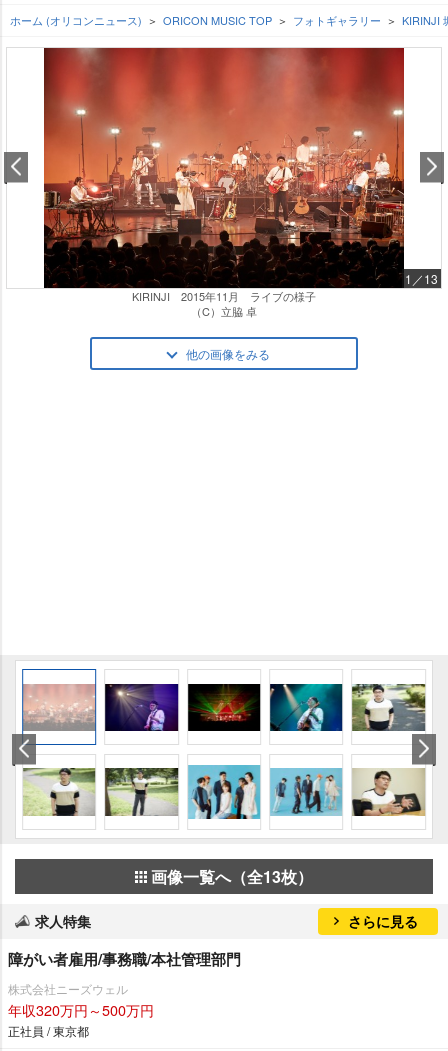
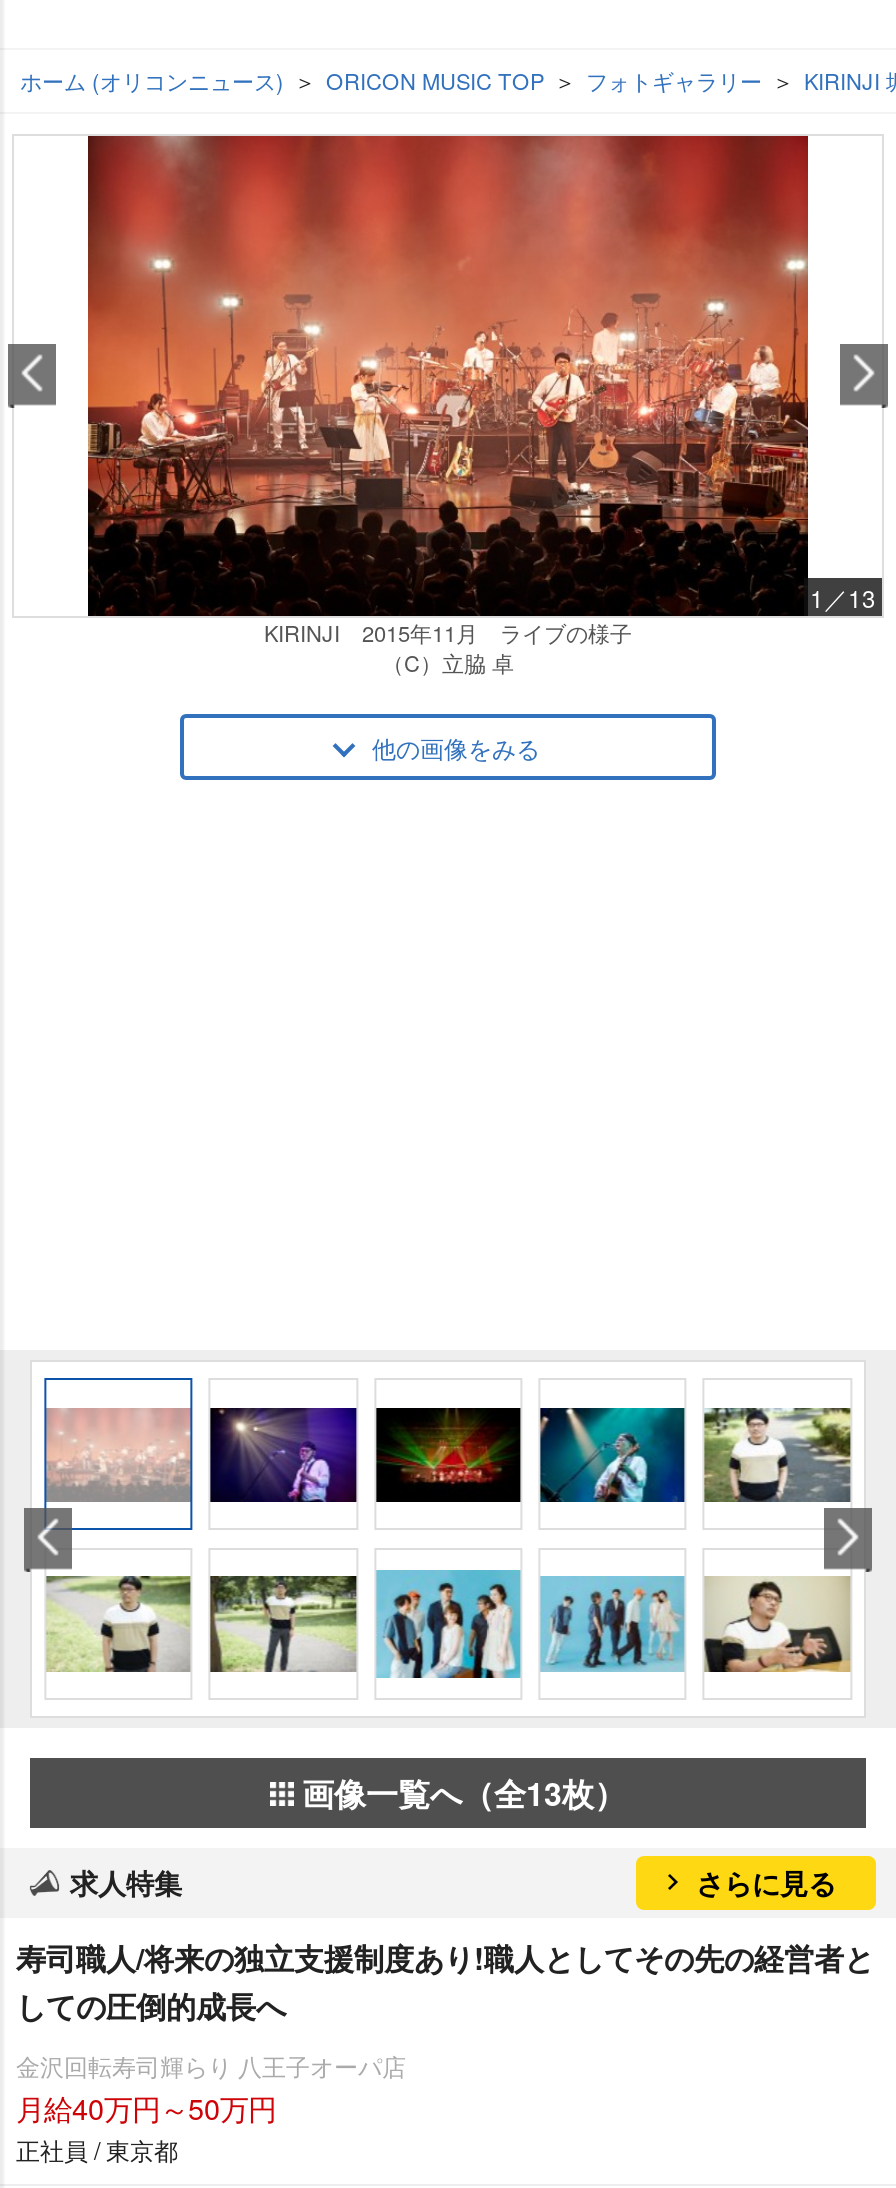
[8,948,241,970] 障がい者雇用/事務職/本社管理部門 -> [16,1937,874,2029] 寿司職人/将来の独立支援制度あり!職人としてその先の経営者と | しての圧倒的成長へ
[8,980,154,1020] 株式会社ニーズウェル | 年収320万円～500万円 -> [16,2049,406,2129] 金沢回転寿司輝らり 八王子オーパ店 | 月給40万円～50万円

